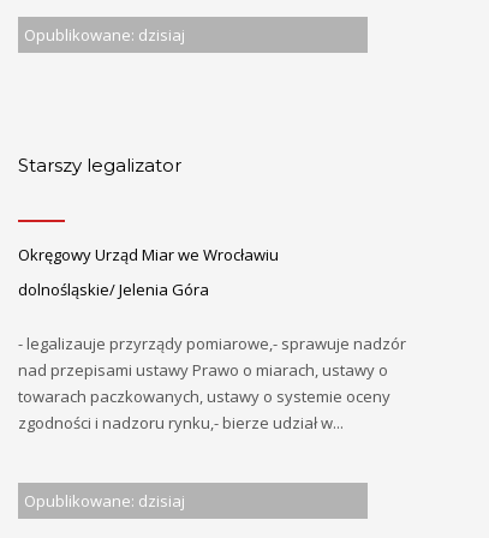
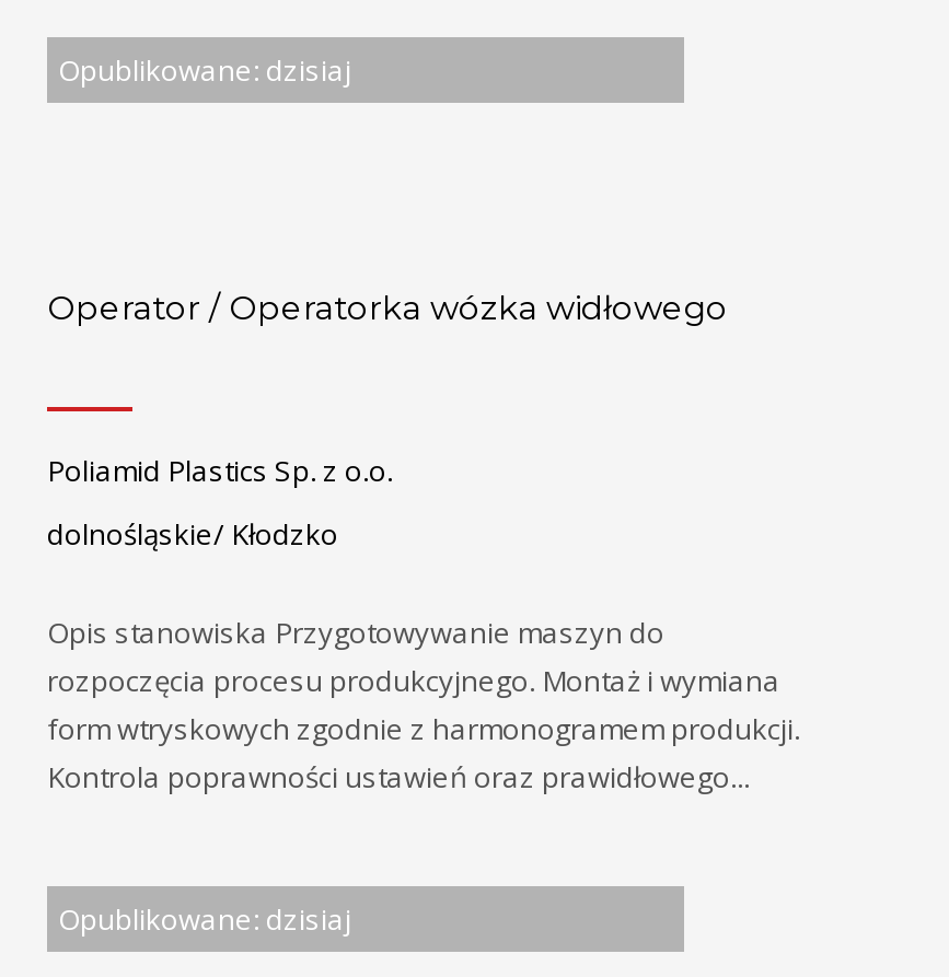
[18,154,181,177] Starszy legalizator -> [47,287,728,328] Operator / Operatorka wózka widłowego
[18,244,279,266] Okręgowy Urząd Miar we Wrocławiu -> [47,452,393,491] Poliamid Plastics Sp. z o.o.
[18,279,209,300] dolnośląskie/ Jelenia Góra -> [47,514,338,554] dolnośląskie/ Kłodzko
[18,333,406,434] - legalizauje przyrządy pomiarowe,- sprawuje nadzór | nad przepisami ustawy Prawo o miarach, ustawy o | towarach paczkowanych, ustawy o systemie oceny | zgodności i nadzoru rynku,- bierze udział w... -> [47,613,800,796] Opis stanowiska Przygotowywanie maszyn do | rozpoczęcia procesu produkcyjnego. Montaż i wymiana | form wtryskowych zgodnie z harmonogramem produkcji. | Kontrola poprawności ustawień oraz prawidłowego...

